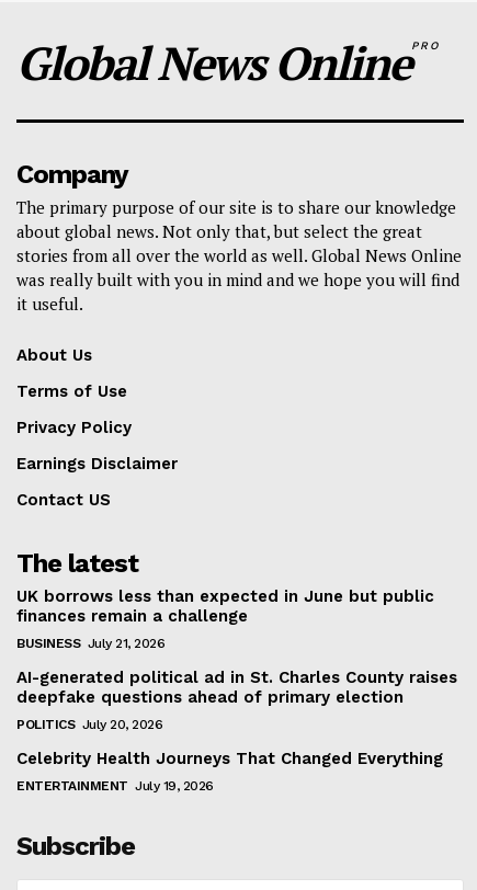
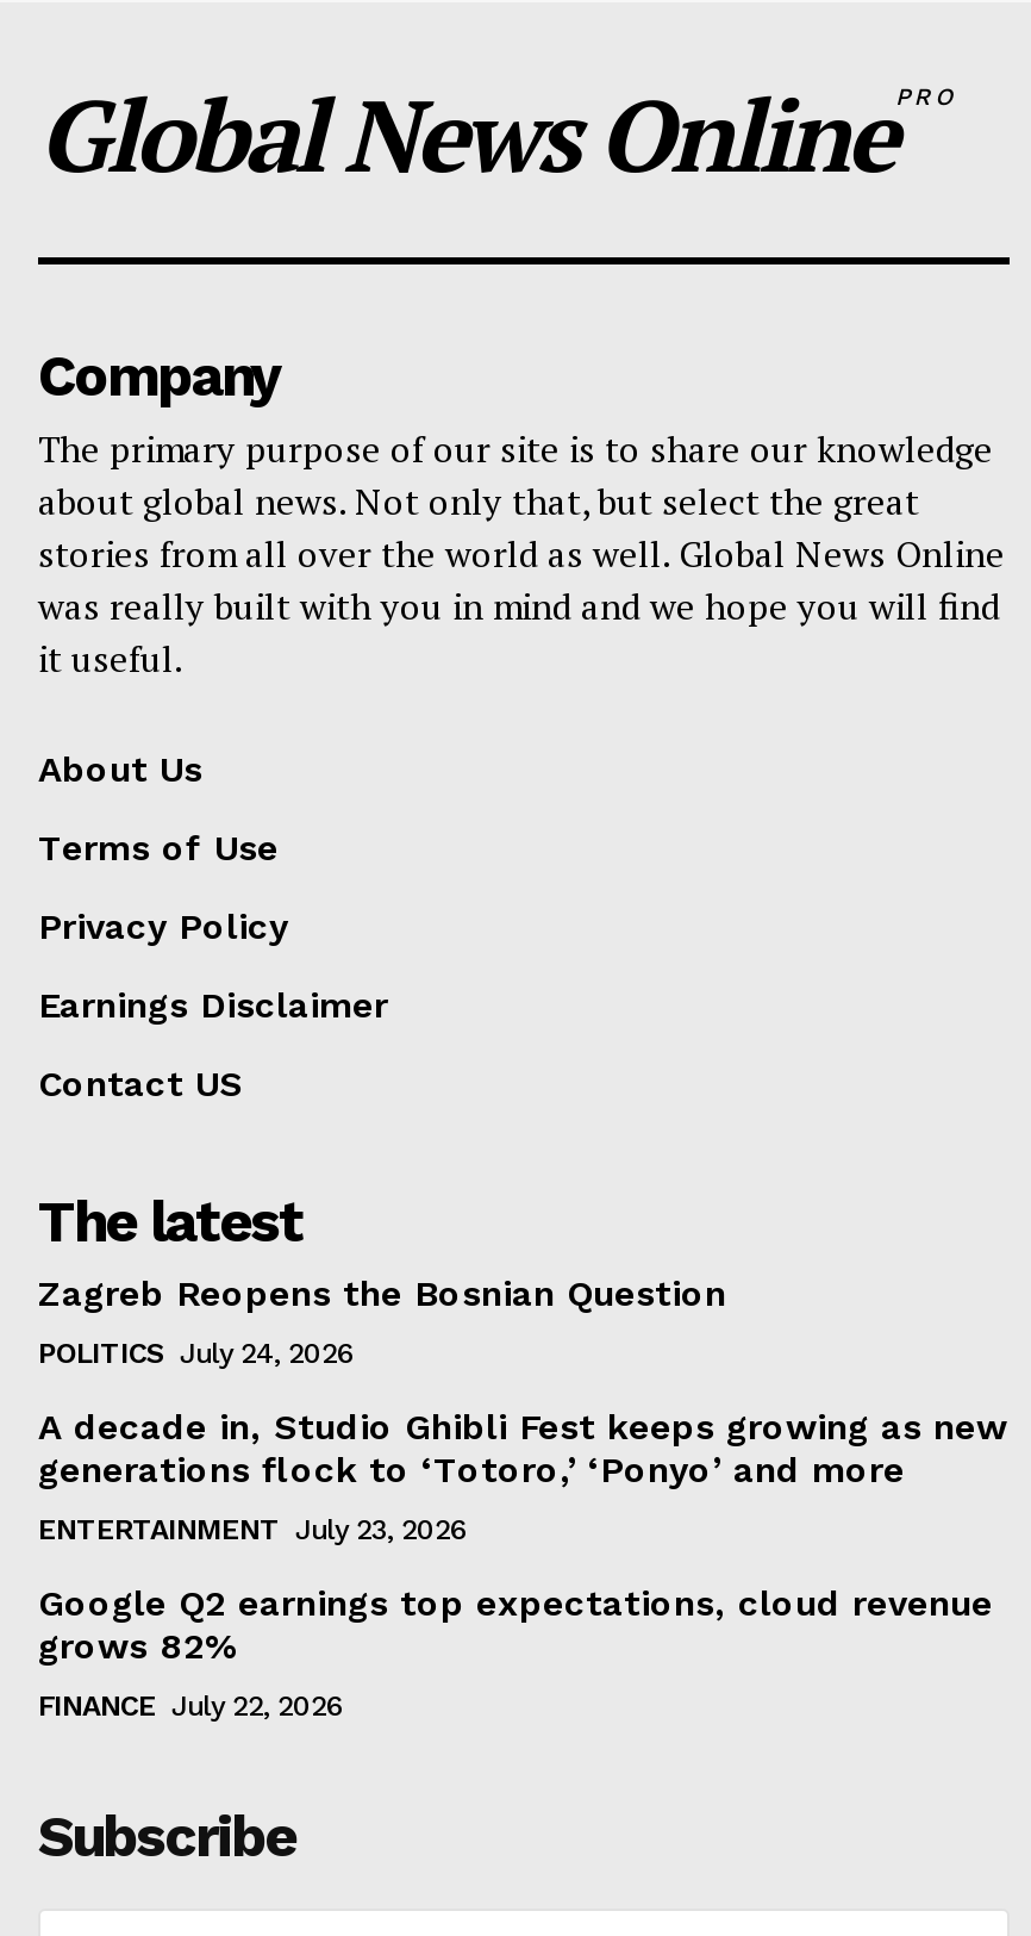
[16,586,434,626] UK borrows less than expected in June but public | finances remain a challenge -> [38,1273,726,1316] Zagreb Reopens the Bosnian Question
[16,635,164,651] BUSINESS July 21, 2026 -> [38,1337,355,1371] POLITICS July 24, 2026
[16,667,457,707] AI-generated political ad in St. Charles County raises | deepfake questions ahead of primary election -> [38,1407,1007,1492] A decade in, Studio Ghibli Fest keeps growing as new | generations flock to ‘Totoro,’ ‘Ponyo’ and more
[16,717,162,732] POLITICS July 20, 2026 -> [38,1514,468,1547] ENTERTAINMENT July 23, 2026
[16,748,443,768] Celebrity Health Journeys That Changed Everything -> [38,1583,993,1669] Google Q2 earnings top expectations, cloud revenue | grows 82%
[16,778,213,793] ENTERTAINMENT July 19, 2026 -> [38,1690,344,1723] FINANCE July 22, 2026

